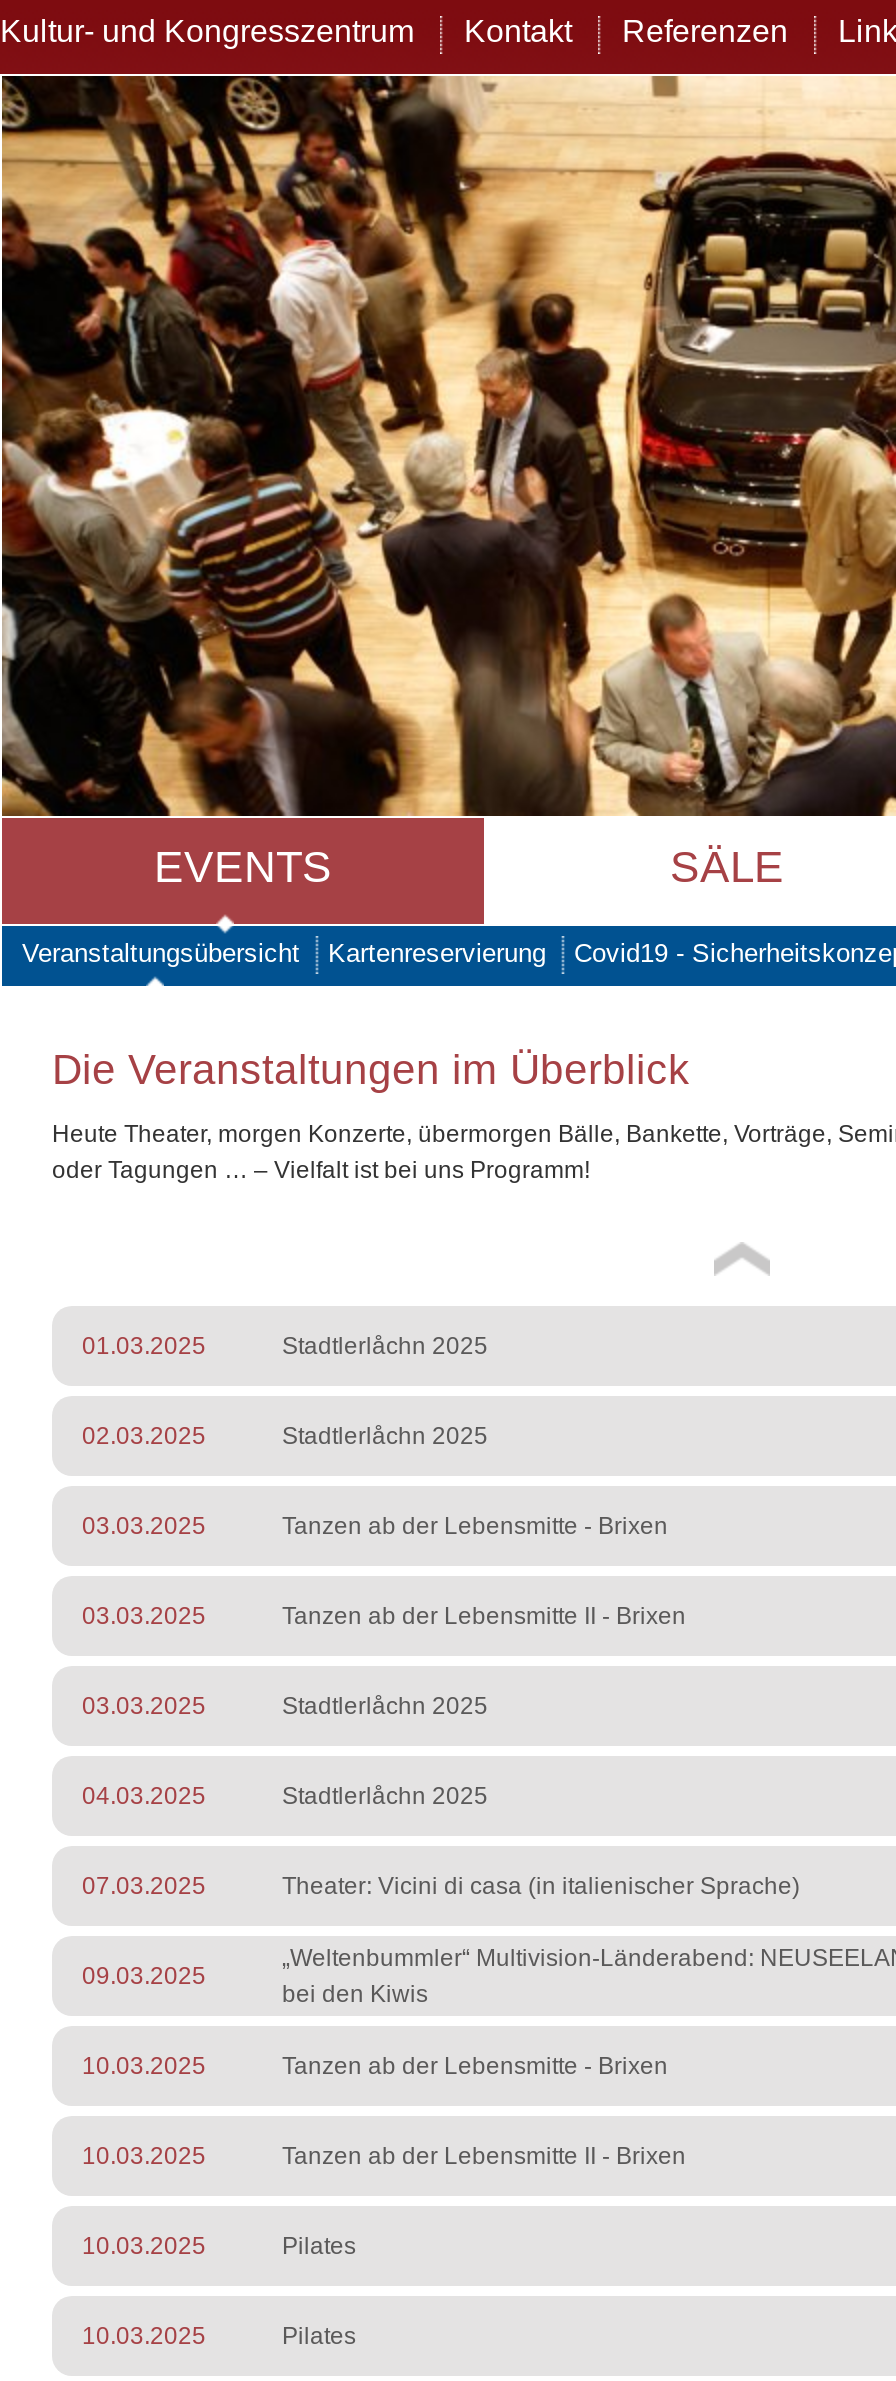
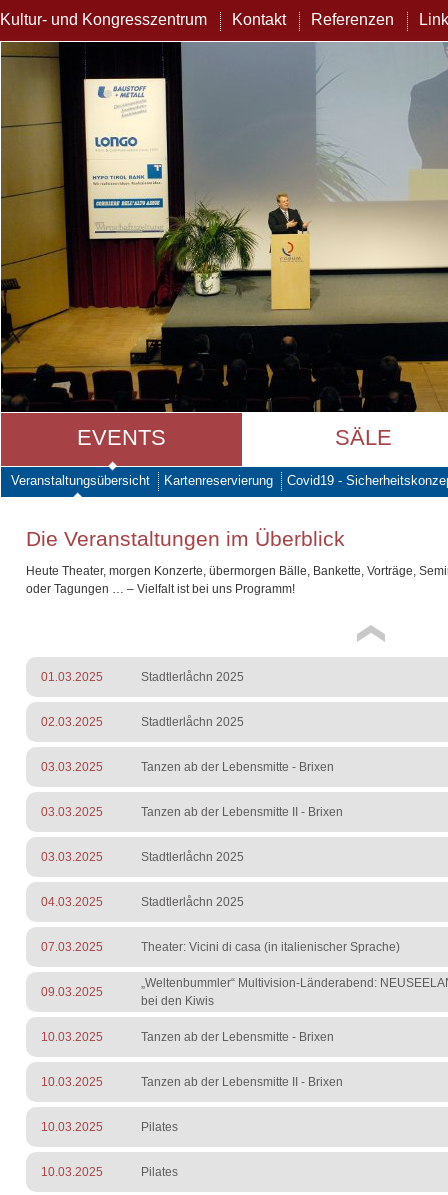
[6,74,890,818] [image] -> [3,41,445,413] [image]

